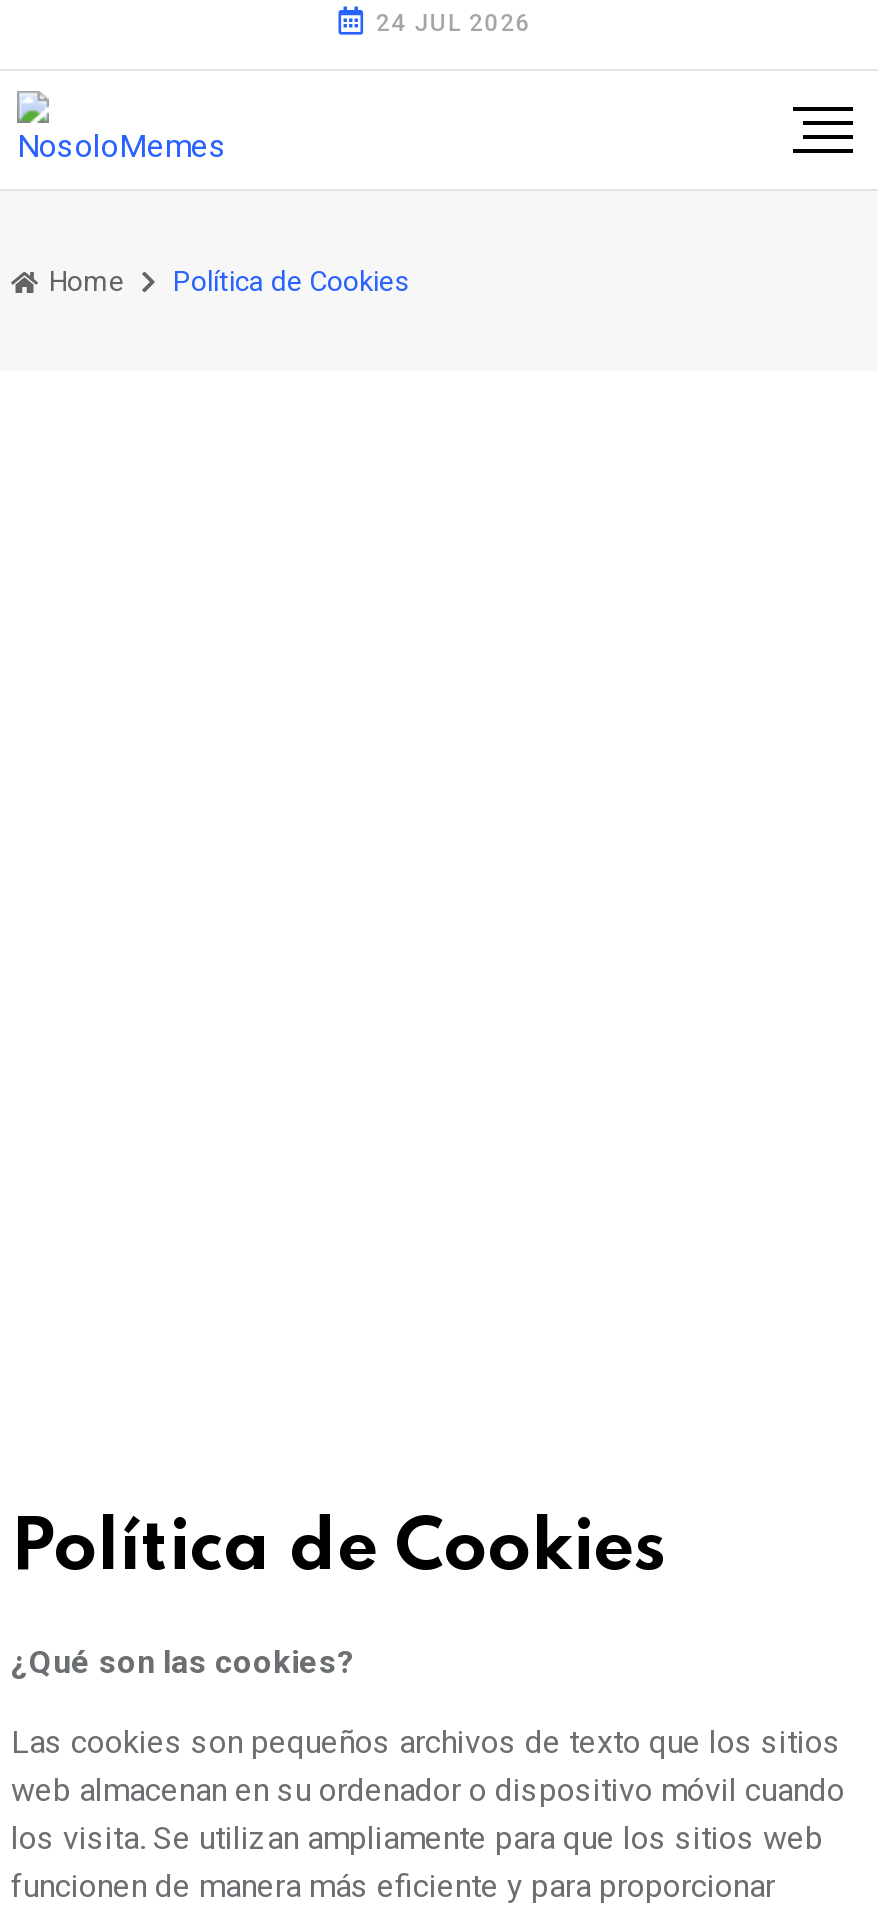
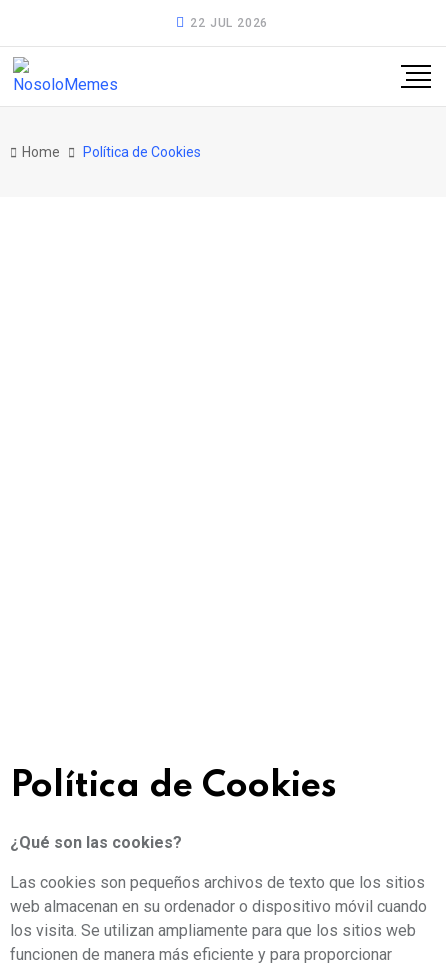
[376,9,531,37] 24 JUL 2026 -> [190,16,268,30] 22 JUL 2026

